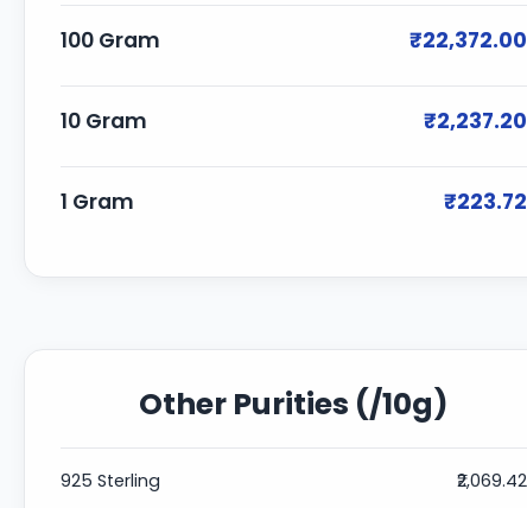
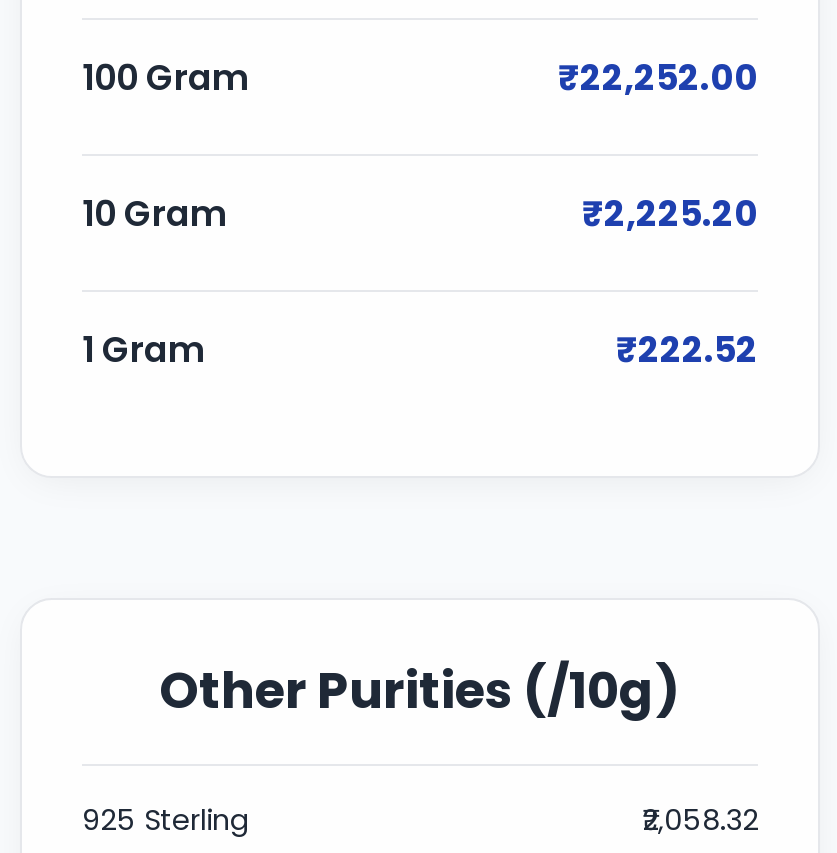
[409,26,527,55] ₹22,372.00 -> [558,54,758,102] ₹22,252.00
[424,107,527,135] ₹2,237.20 -> [582,190,758,238] ₹2,225.20
[444,188,527,216] ₹223.72 -> [616,326,758,374] ₹222.52
[457,469,527,493] ₹2,069.42 -> [642,800,758,840] ₹2,058.32

